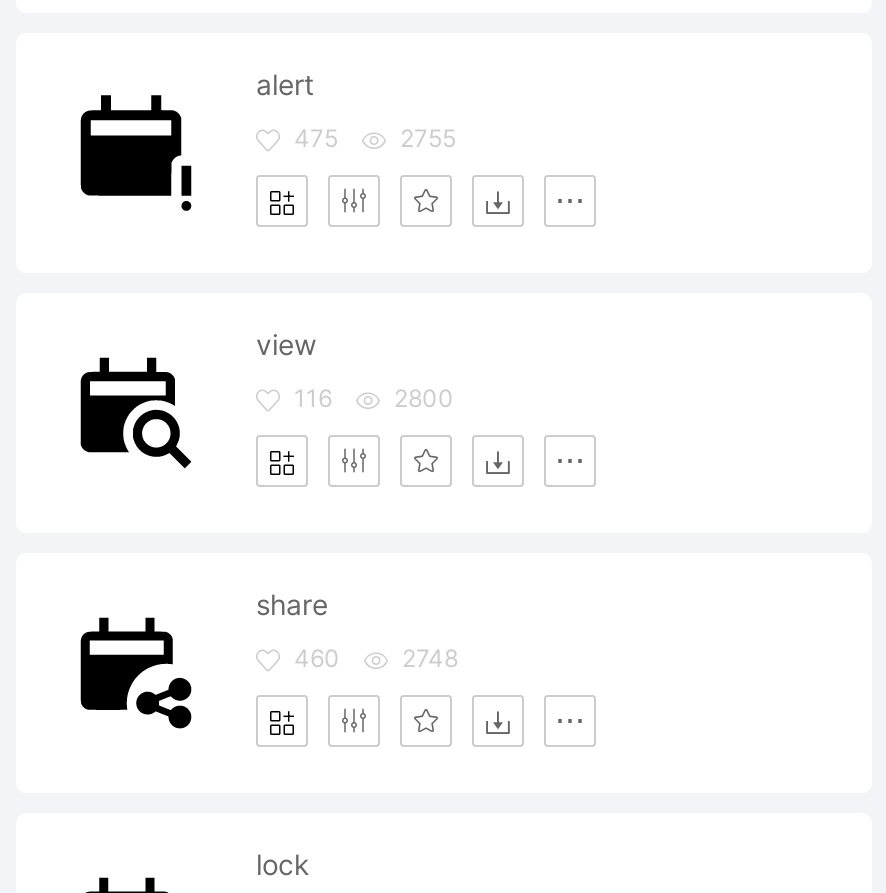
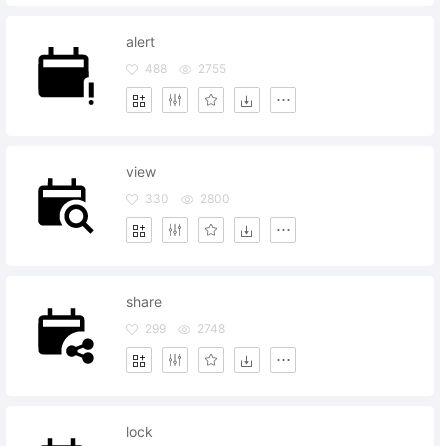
[294,123,338,153] 475 -> [145,61,167,76] 488
[294,383,332,413] 116 -> [145,191,169,206] 330
[294,643,340,673] 460 -> [145,321,166,336] 299

